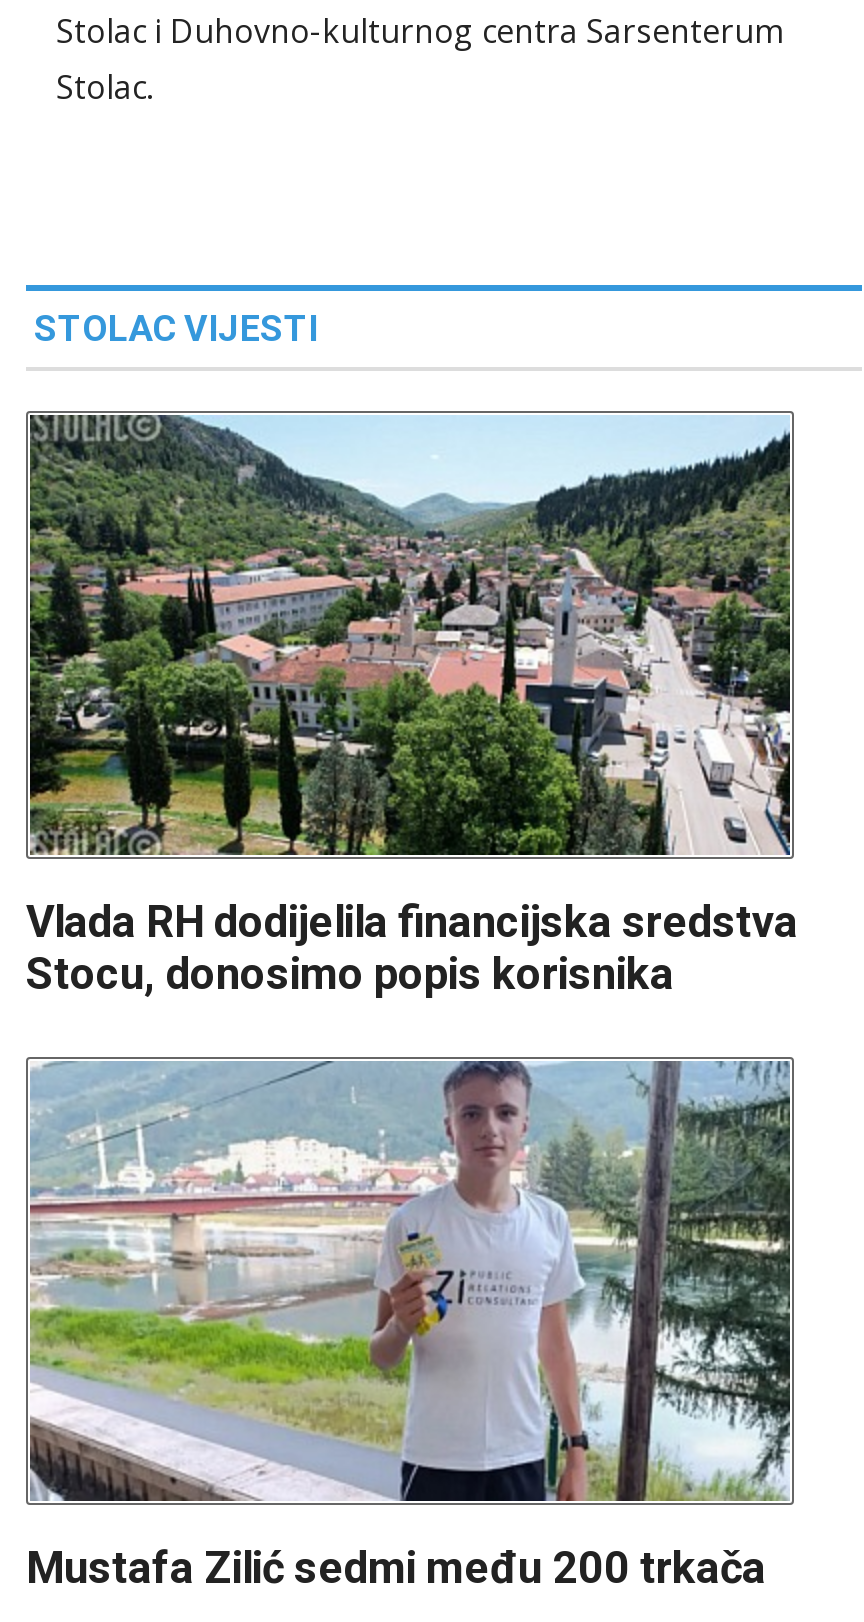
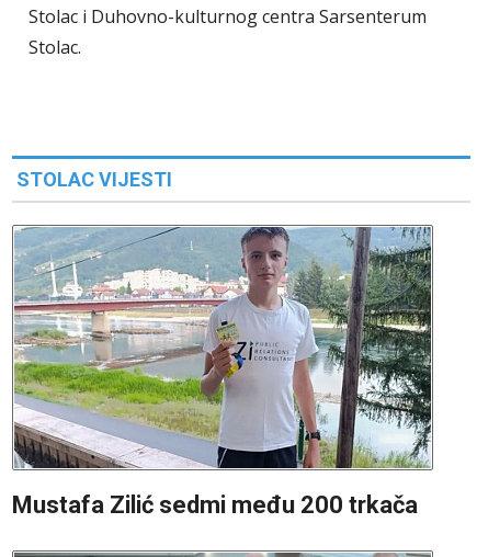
[26,414,798,998] [image] | Vlada RH dodijelila financijska sredstva | Stocu, donosimo popis korisnika -> none

